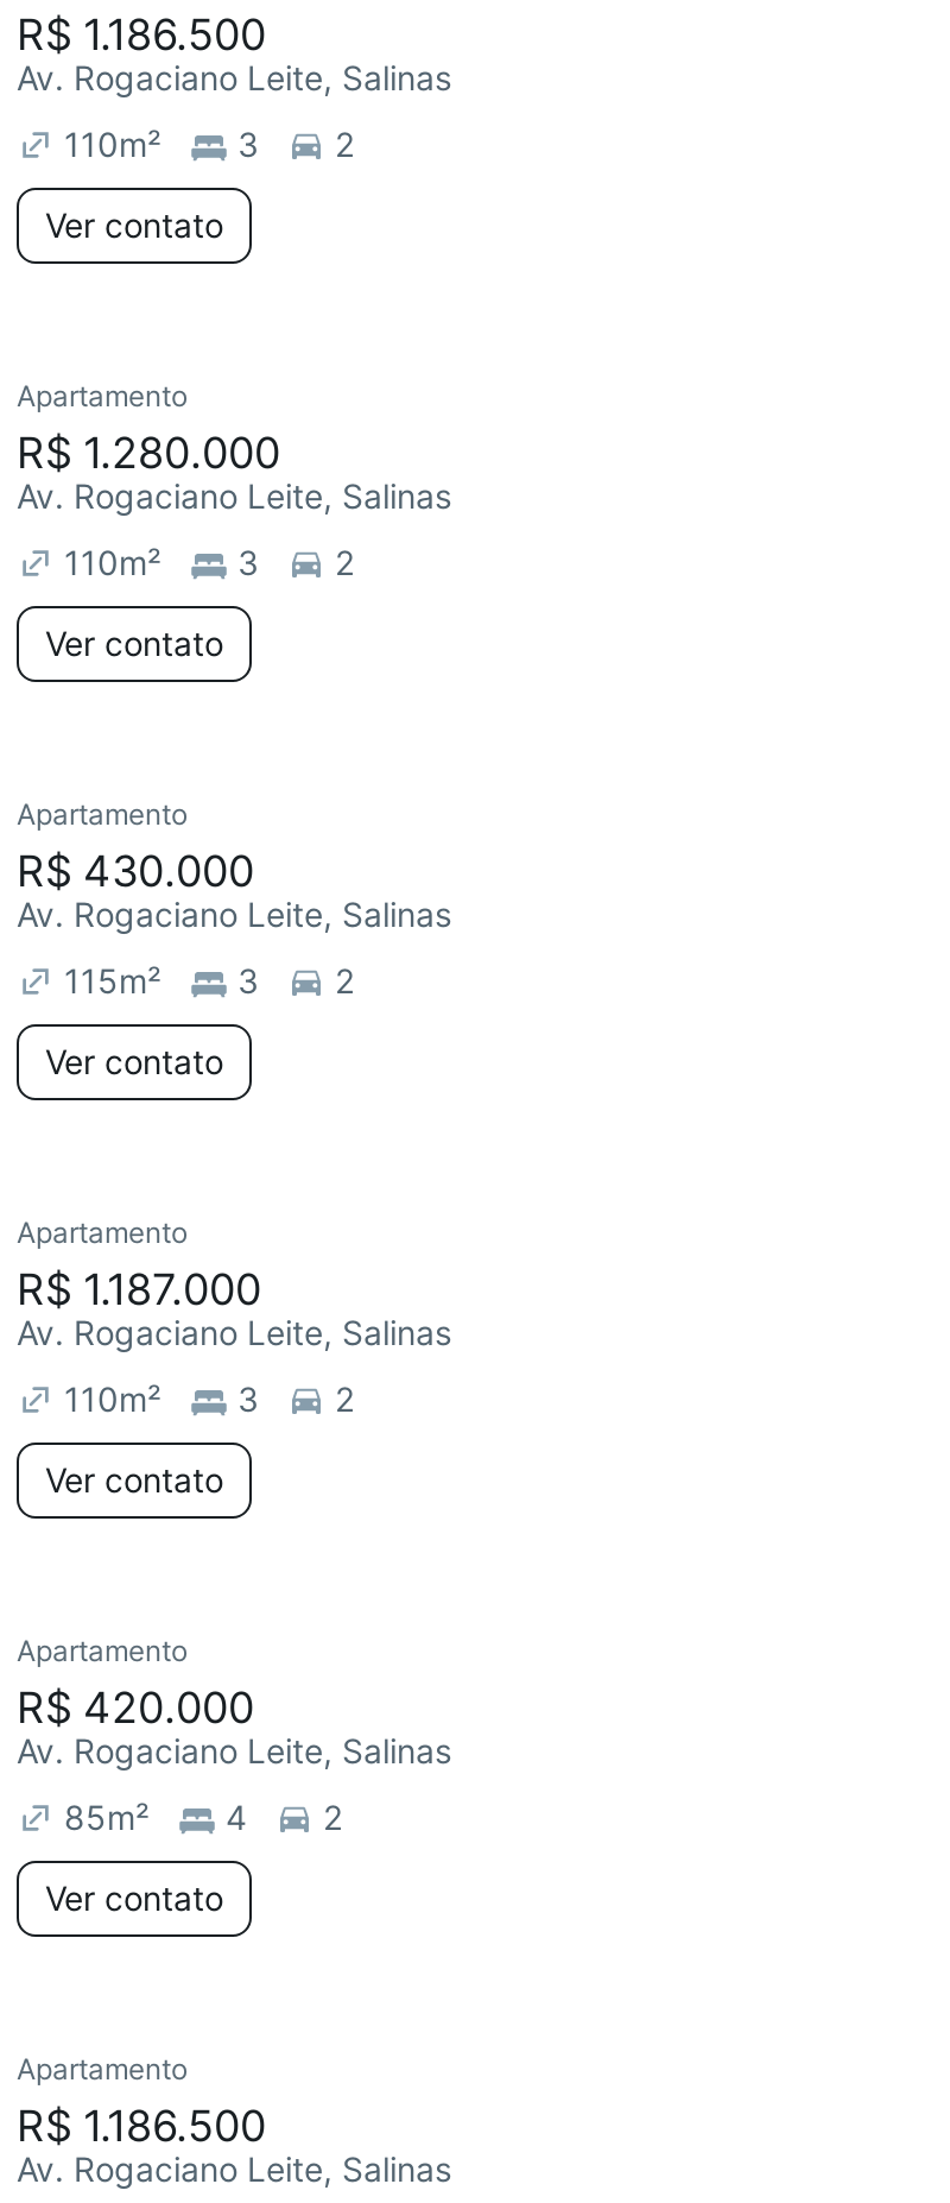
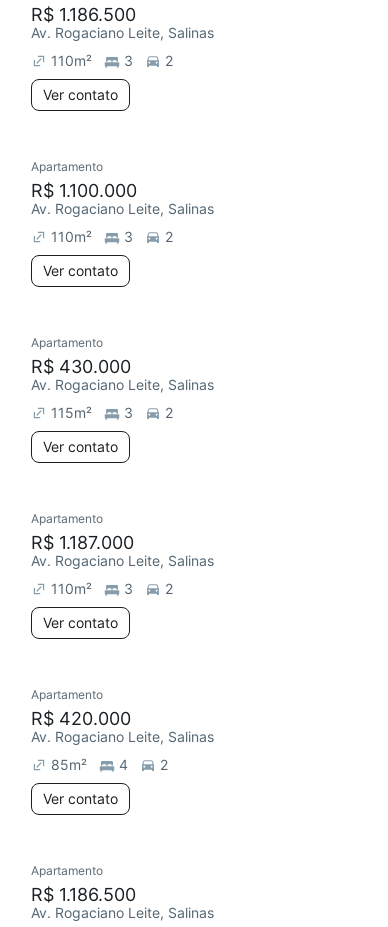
[17,428,280,478] R$ 1.280.000 -> [31,180,137,201] R$ 1.100.000

